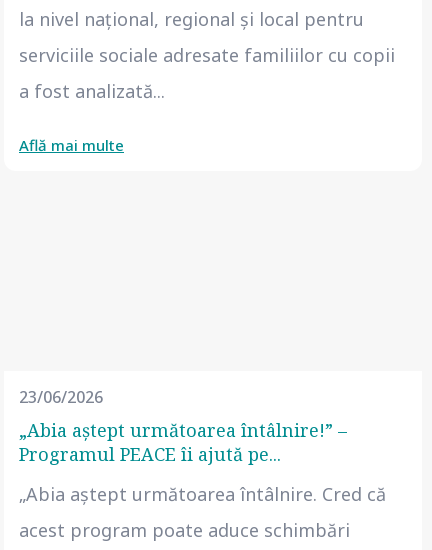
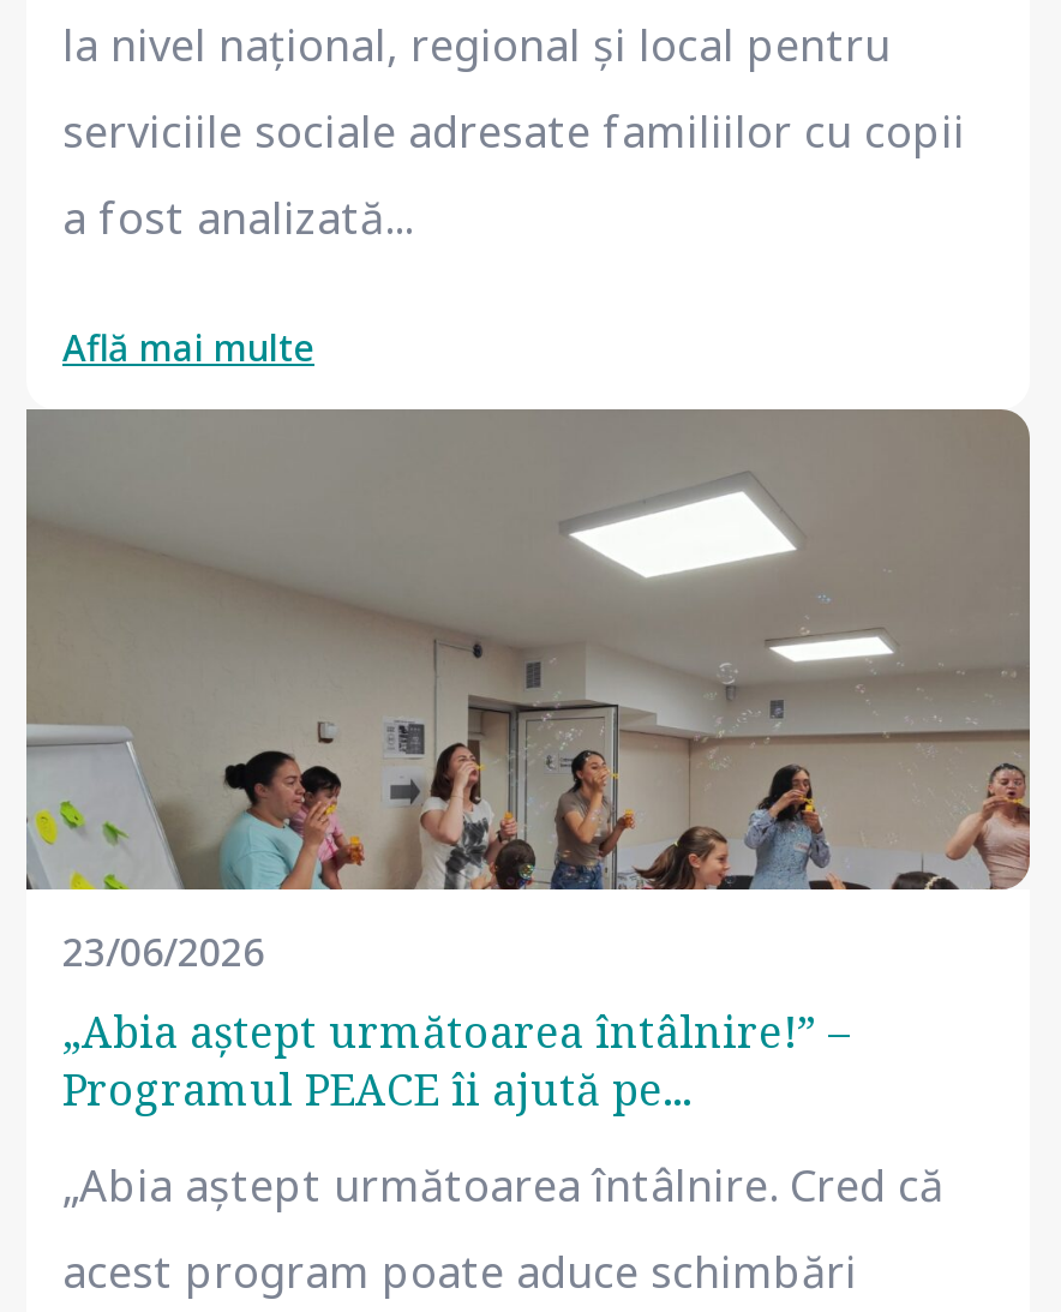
none -> [24,407,1032,892] [image]

